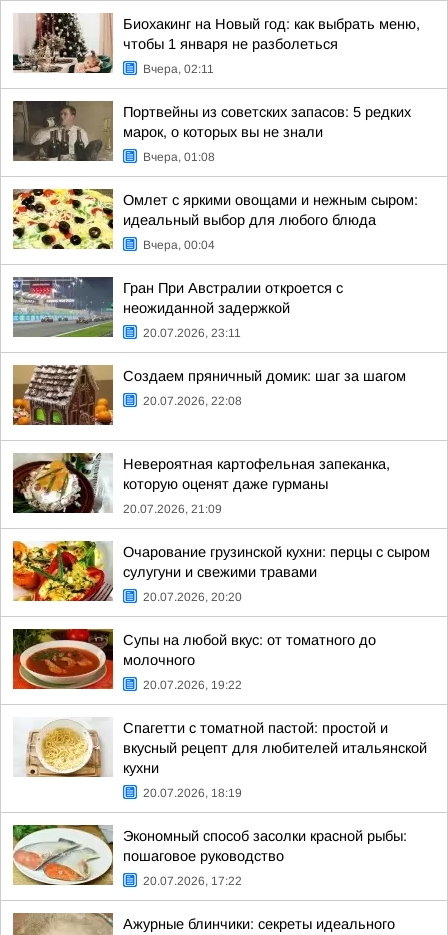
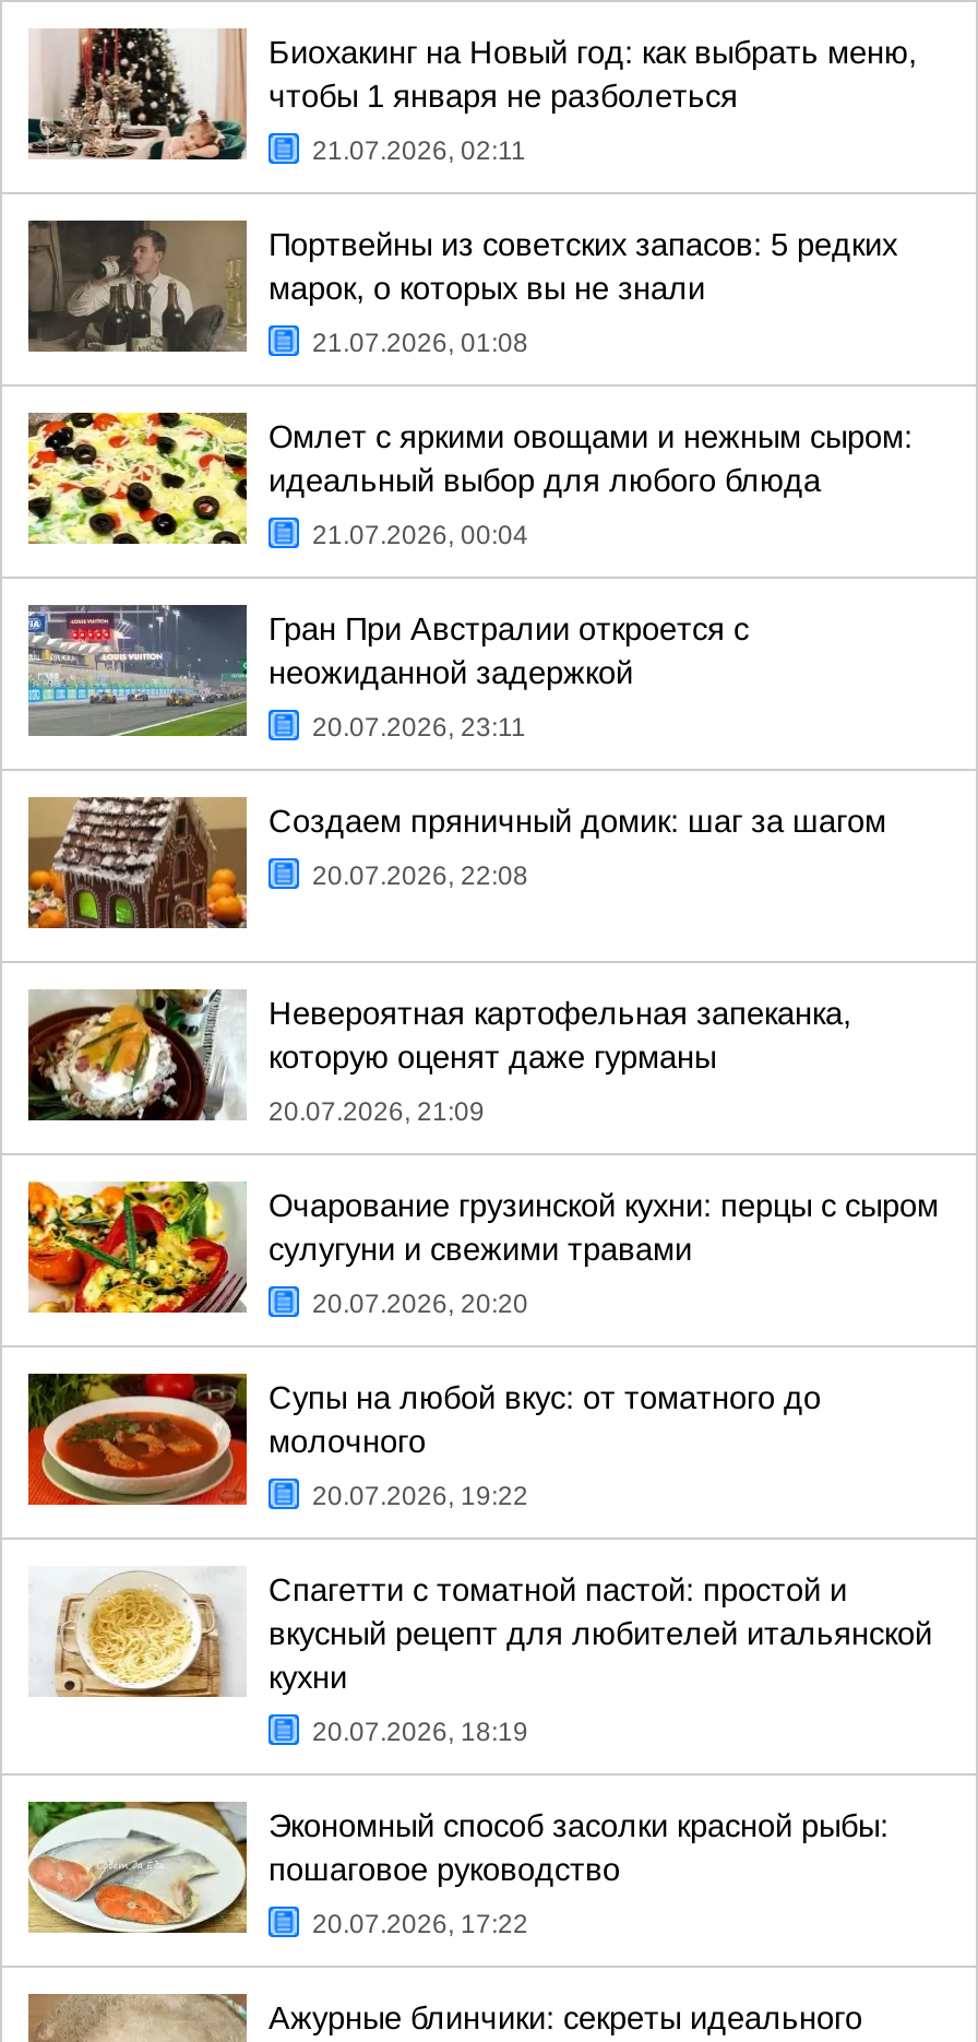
[143,62,214,76] Вчера, 02:11 -> [312,135,526,166] 21.07.2026, 02:11
[143,150,215,164] Вчера, 01:08 -> [312,328,528,358] 21.07.2026, 01:08
[143,238,215,252] Вчера, 00:04 -> [312,520,528,550] 21.07.2026, 00:04

